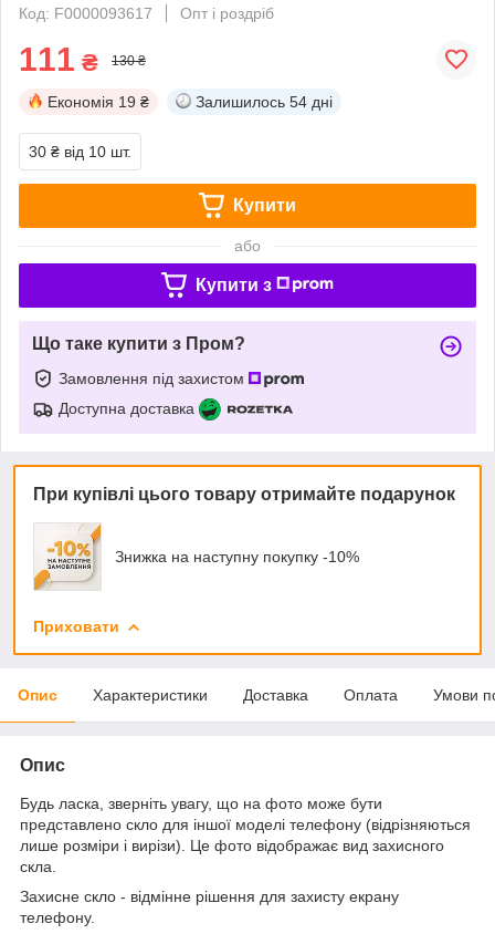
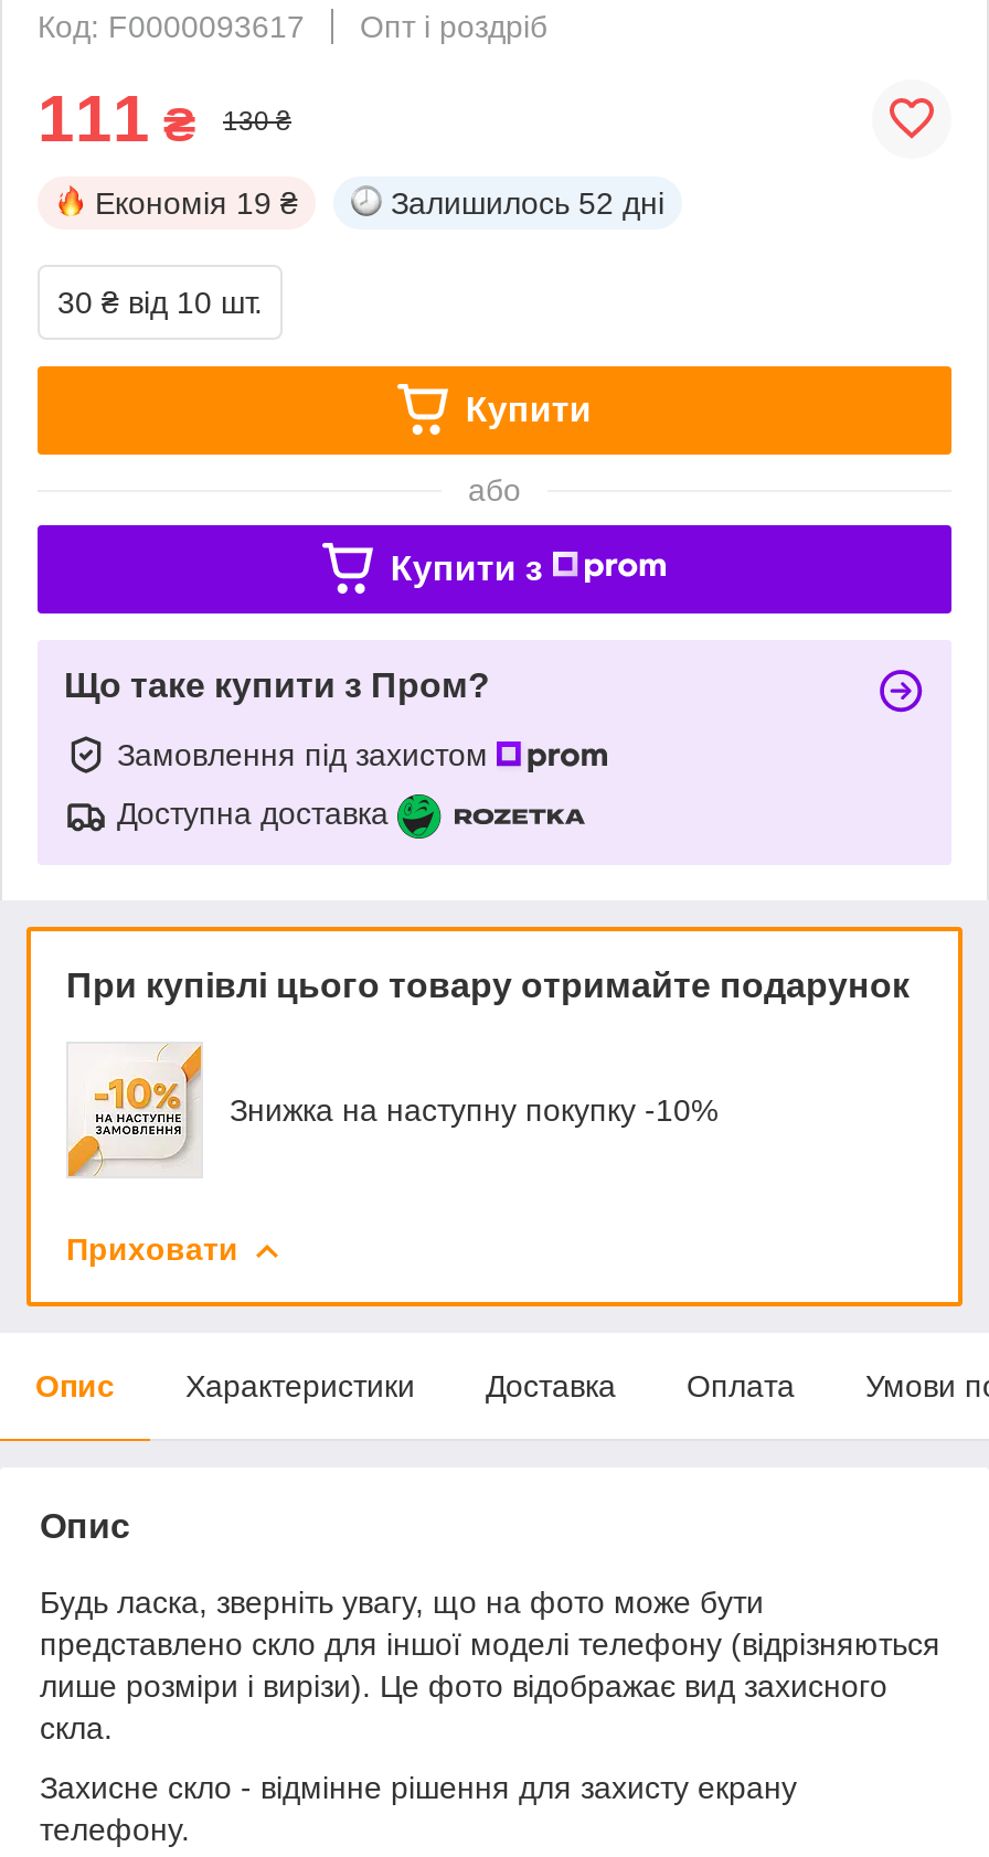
[196,93,333,110] Залишилось 54 дні -> [391,185,664,220] Залишилось 52 дні

